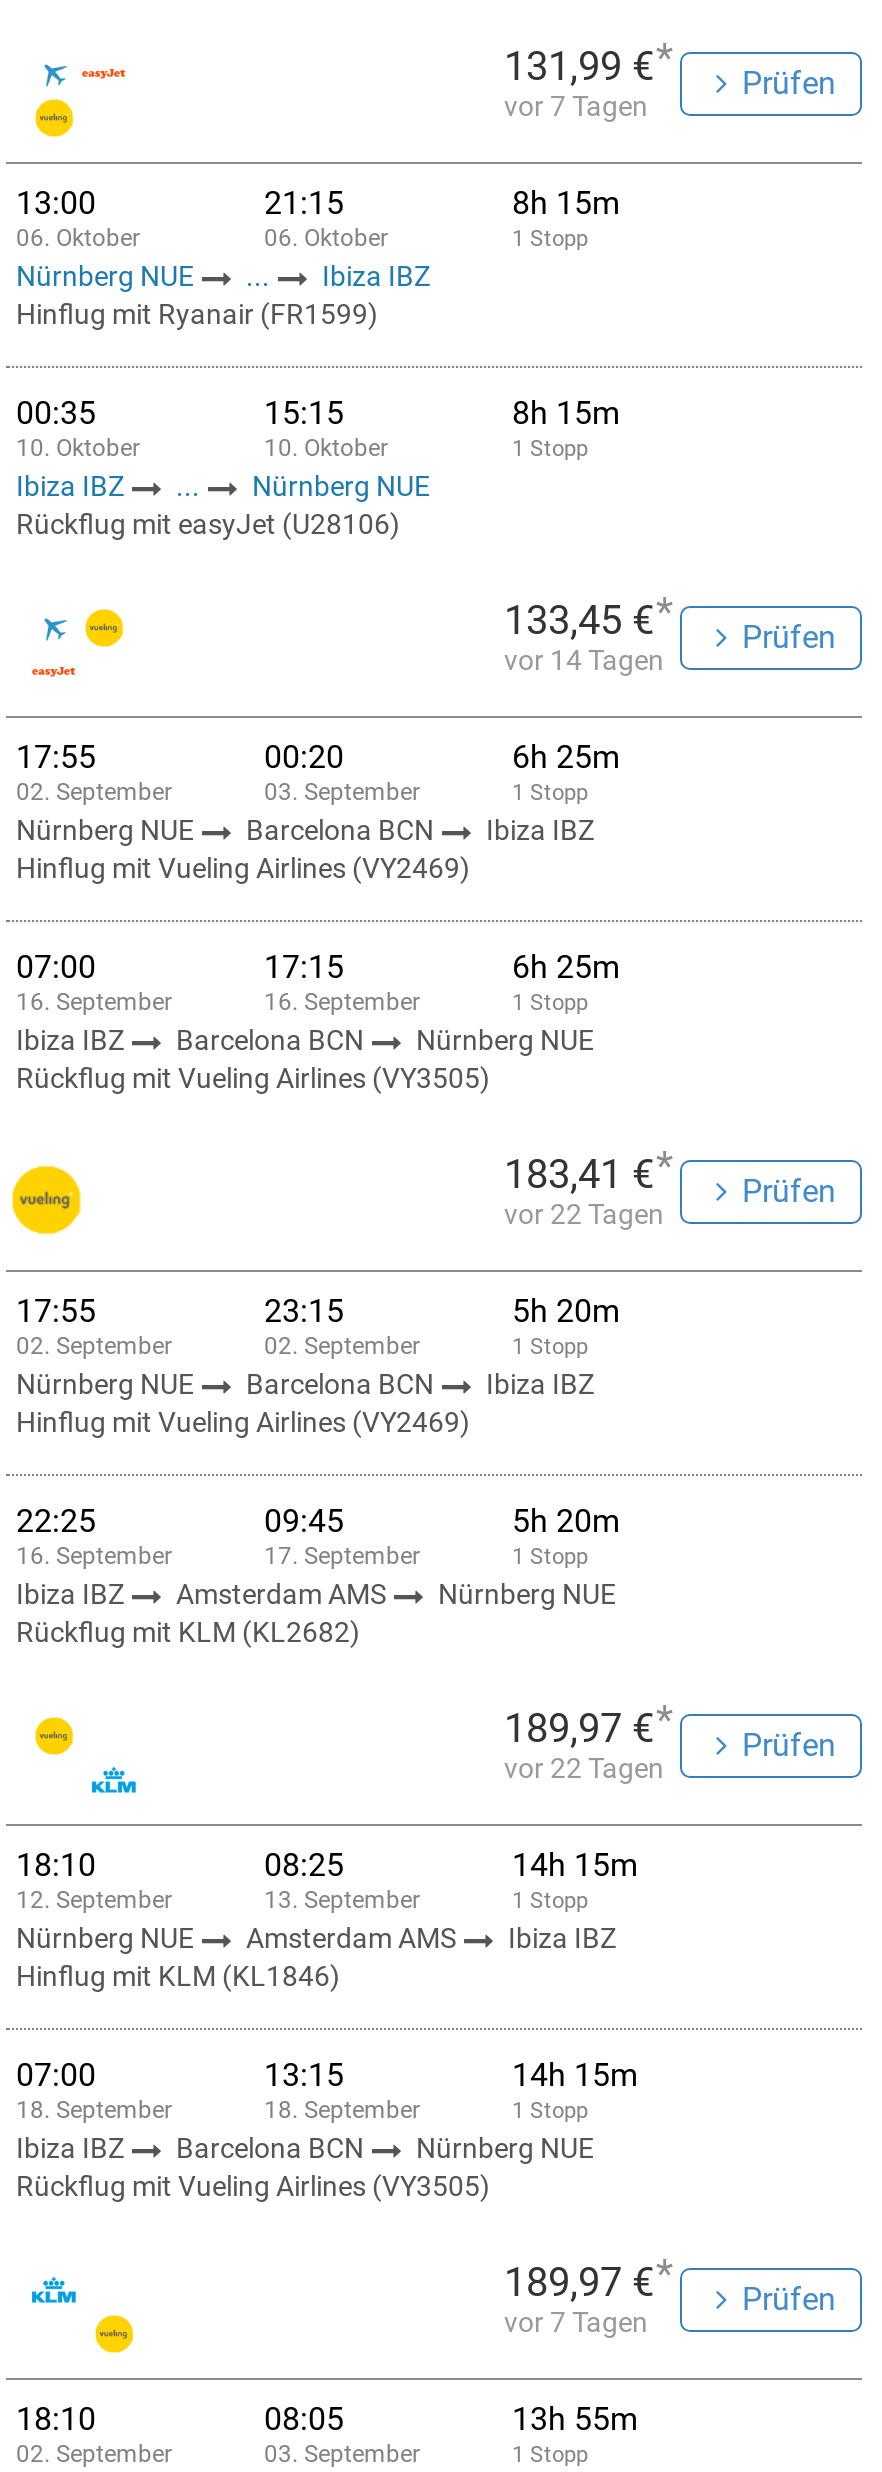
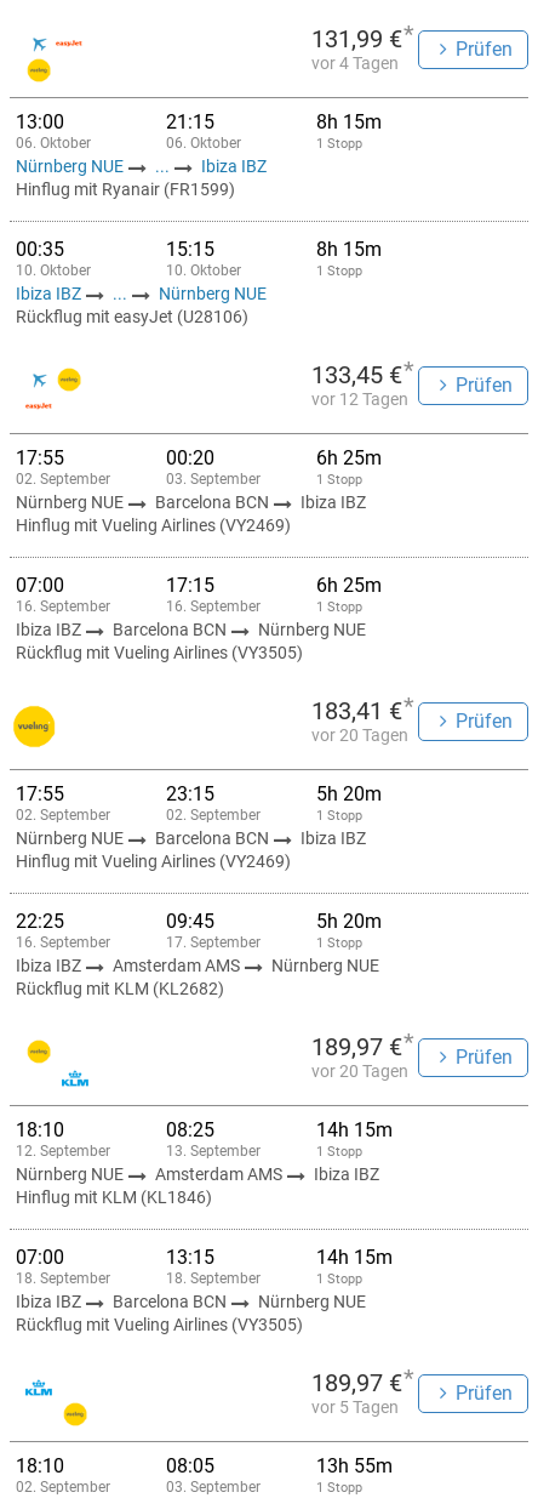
[504,90,648,122] vor 7 Tagen -> [311,53,399,73] vor 4 Tagen
[504,644,664,676] vor 14 Tagen -> [311,389,408,409] vor 12 Tagen
[504,1198,664,1230] vor 22 Tagen -> [311,725,408,745] vor 20 Tagen
[504,1752,664,1784] vor 22 Tagen -> [311,1061,408,1081] vor 20 Tagen
[504,2306,648,2338] vor 7 Tagen -> [311,1397,399,1417] vor 5 Tagen

